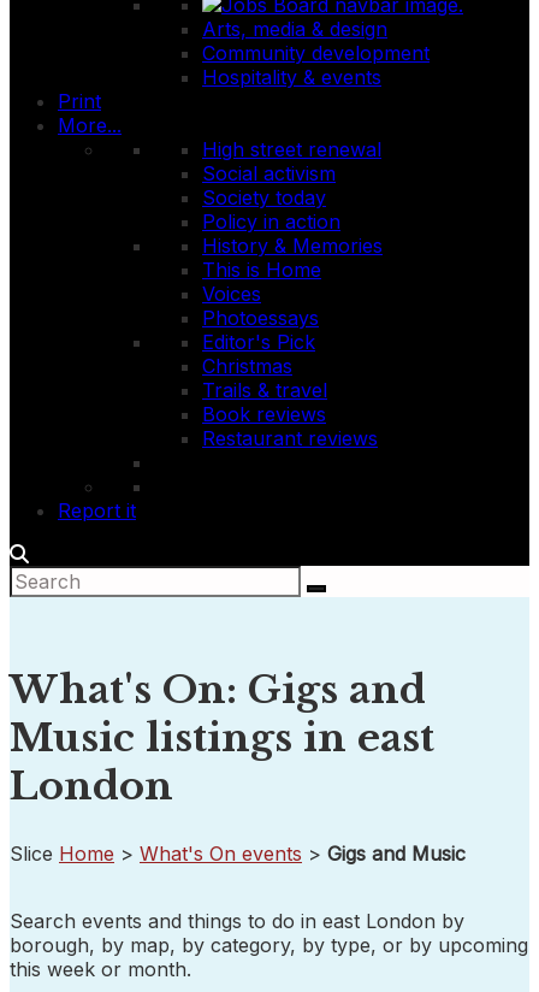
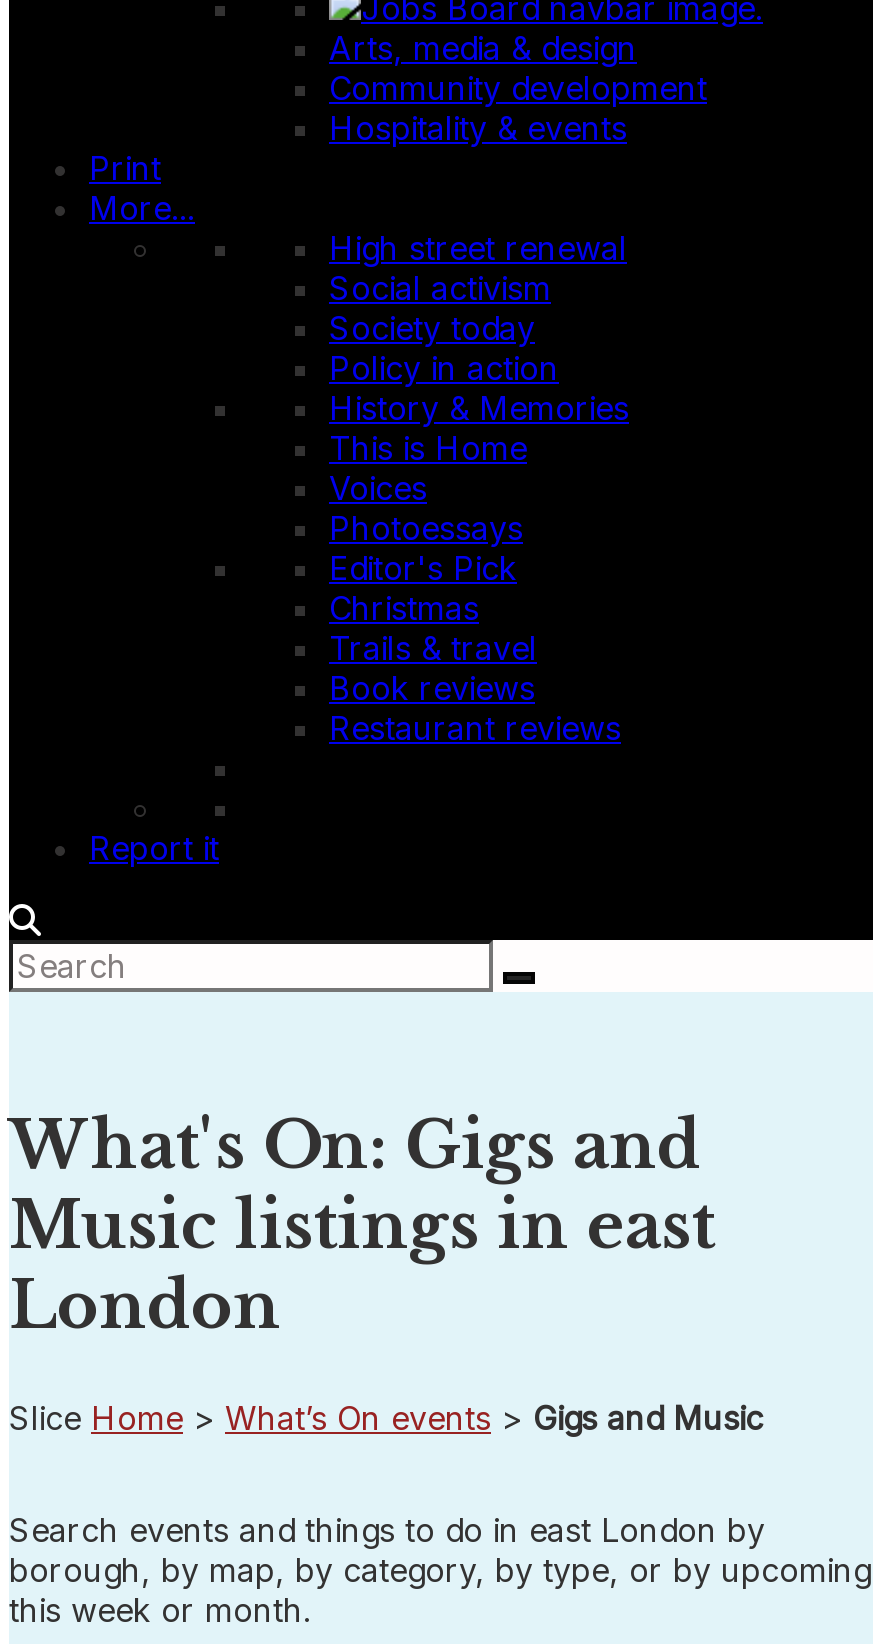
[10,842,466,866] Slice Home > What's On events > Gigs and Music -> [9,1398,763,1438] Slice Home > What’s On events > Gigs and Music

